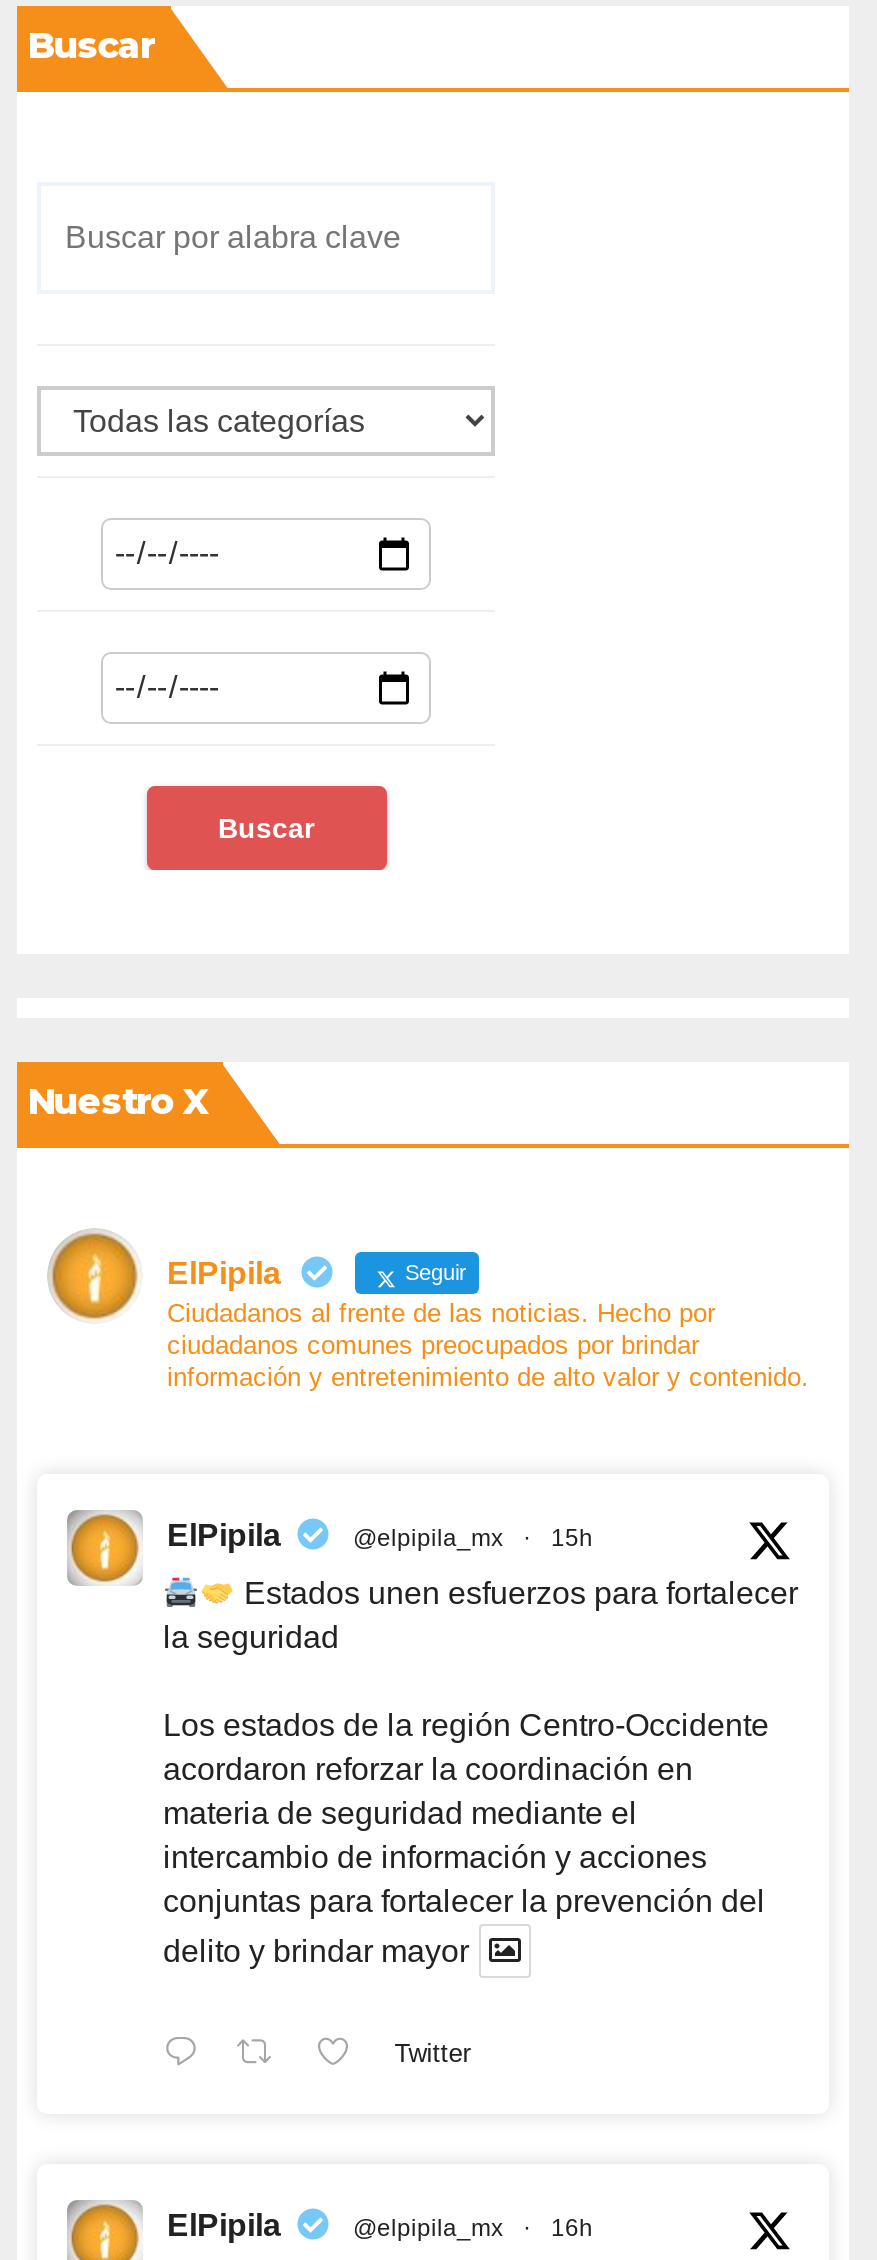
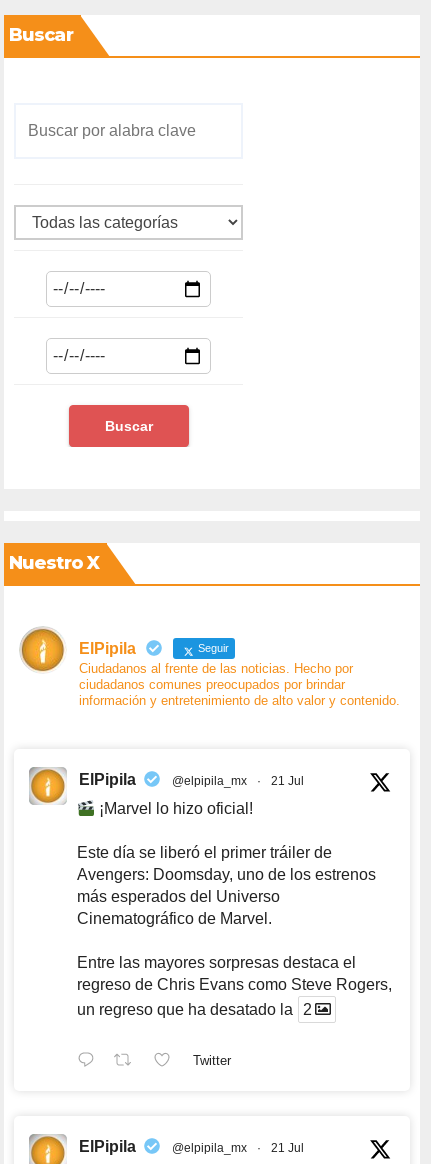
[163,1524,798,1968] 15h | Estados unen esfuerzos para fortalecer | la seguridad | Los estados de la región Centro-Occidente | acordaron reforzar la coordinación en | materia de seguridad mediante el | intercambio de información y acciones | conjuntas para fortalecer la prevención del | delito y brindar mayor -> [77,774,392,1018] 21 Jul | ¡Marvel lo hizo oficial! | Este día se liberó el primer tráiler de | Avengers: Doomsday, uno de los estrenos | más esperados del Universo | Cinematográfico de Marvel. | Entre las mayores sorpresas destaca el | regreso de Chris Evans como Steve Rogers, | un regreso que ha desatado la 2
[551,2214,593,2242] 16h -> [271,1141,304,1155] 21 Jul

